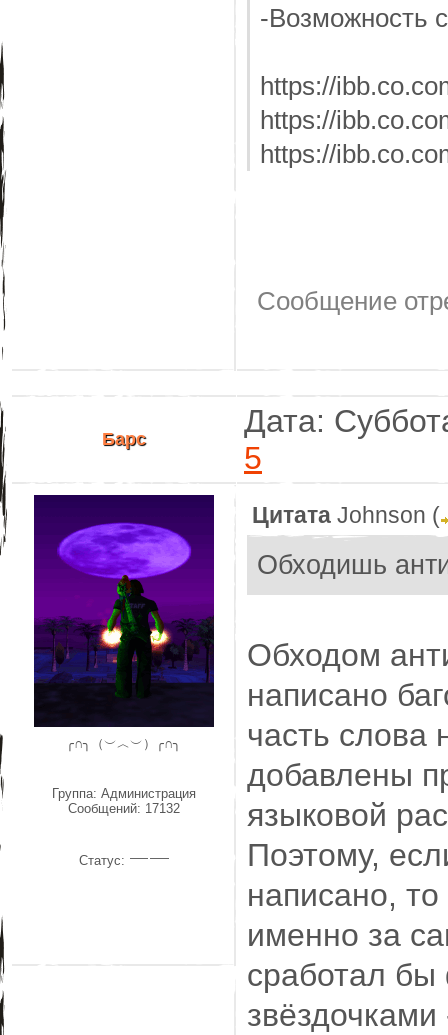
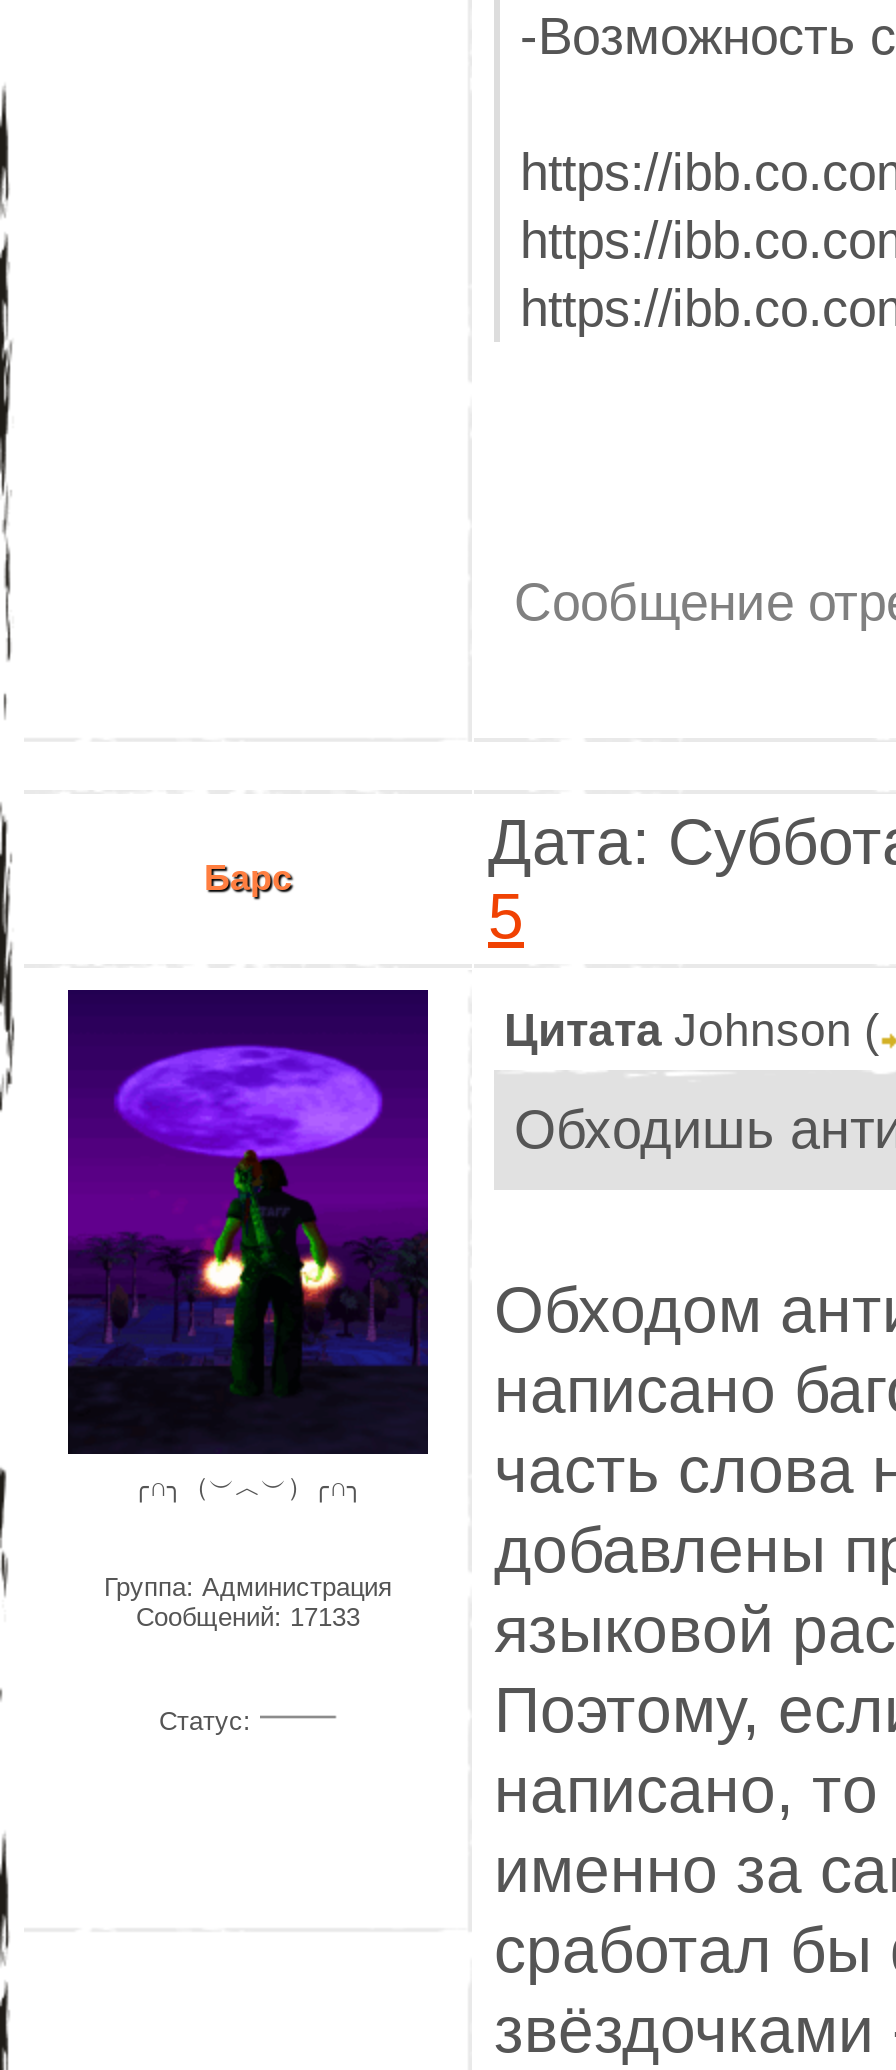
[68,801,180,816] Сообщений: 17132 -> [136,1602,360,1632] Сообщений: 17133

